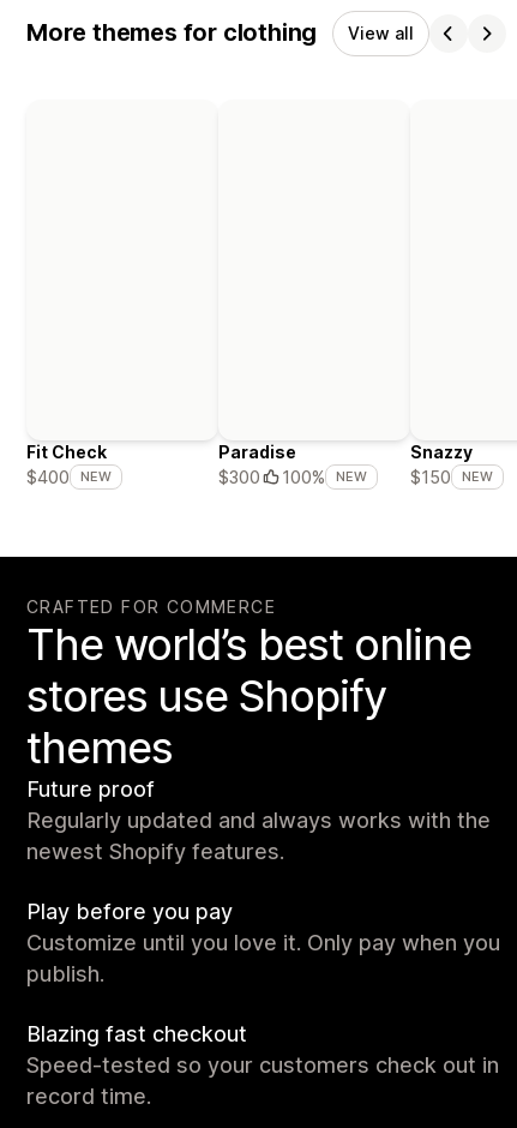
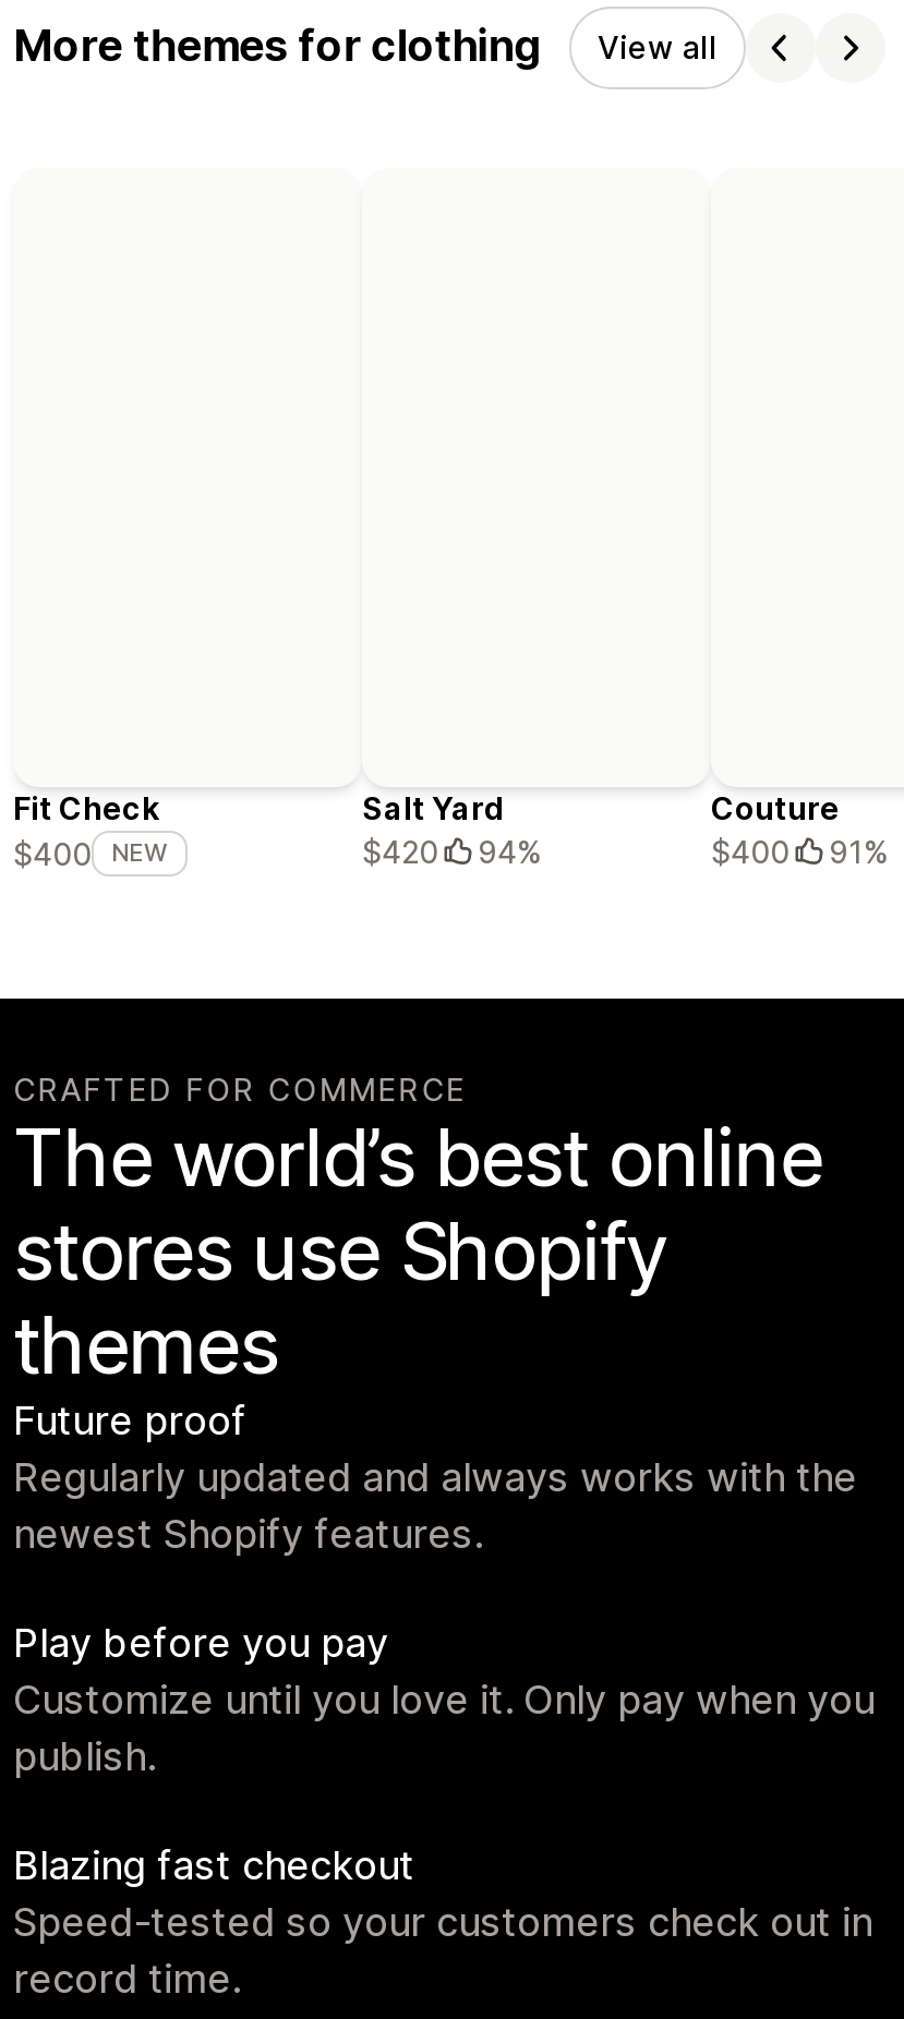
[218,442,367,487] Paradise | $300 | 100% | NEW -> [362,790,541,871] Salt Yard | $420 | 94%
[410,442,493,487] Snazzy | $150 | NEW -> [711,790,888,871] Couture | $400 | 91%

